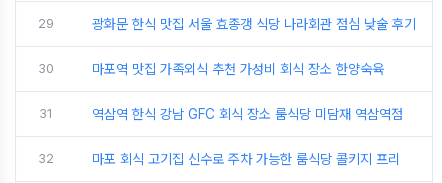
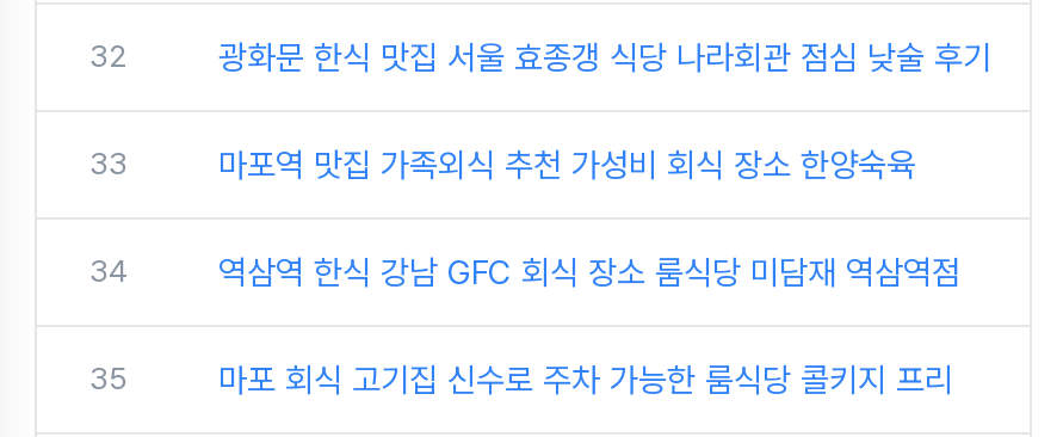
[38,16,54,31] 29 -> [89,38,128,74] 32
[38,61,54,76] 30 -> [89,146,128,181] 33
[39,106,53,121] 31 -> [89,253,128,289] 34
[38,151,54,166] 32 -> [89,361,128,396] 35

